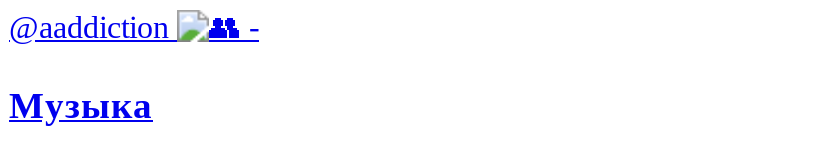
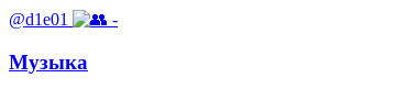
[9,11,169,45] @aaddiction -> [9,10,68,29] @d1e01

